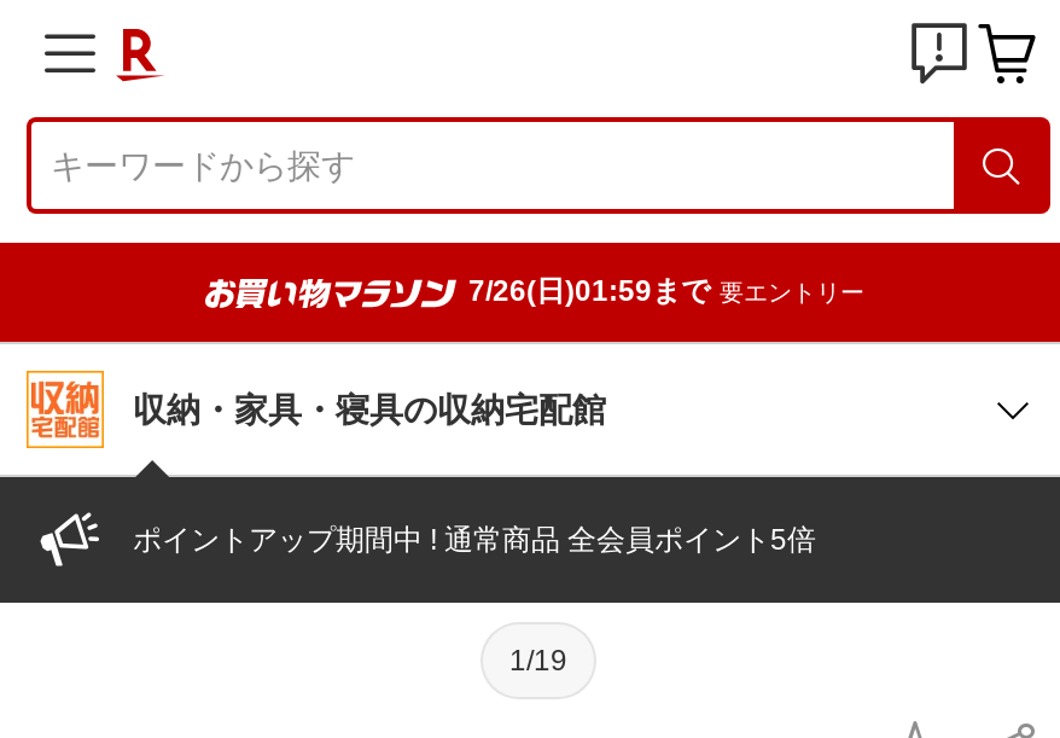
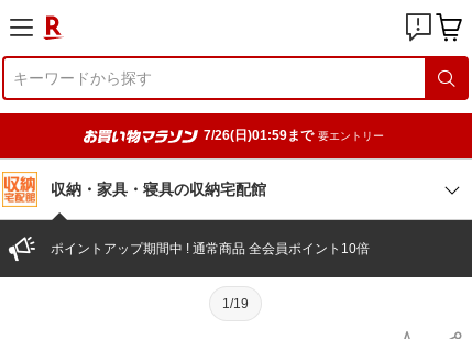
[133,523,816,557] ポイントアップ期間中 ! 通常商品 全会員ポイント5倍 -> [51,241,370,256] ポイントアップ期間中 ! 通常商品 全会員ポイント10倍

